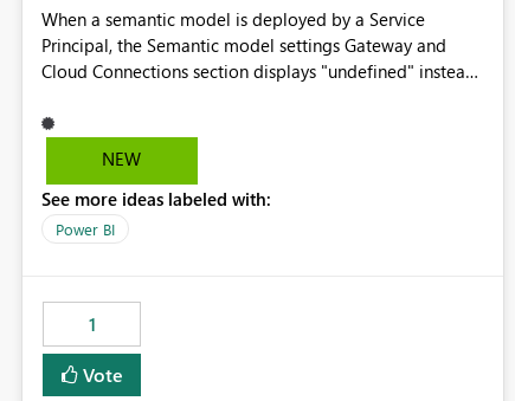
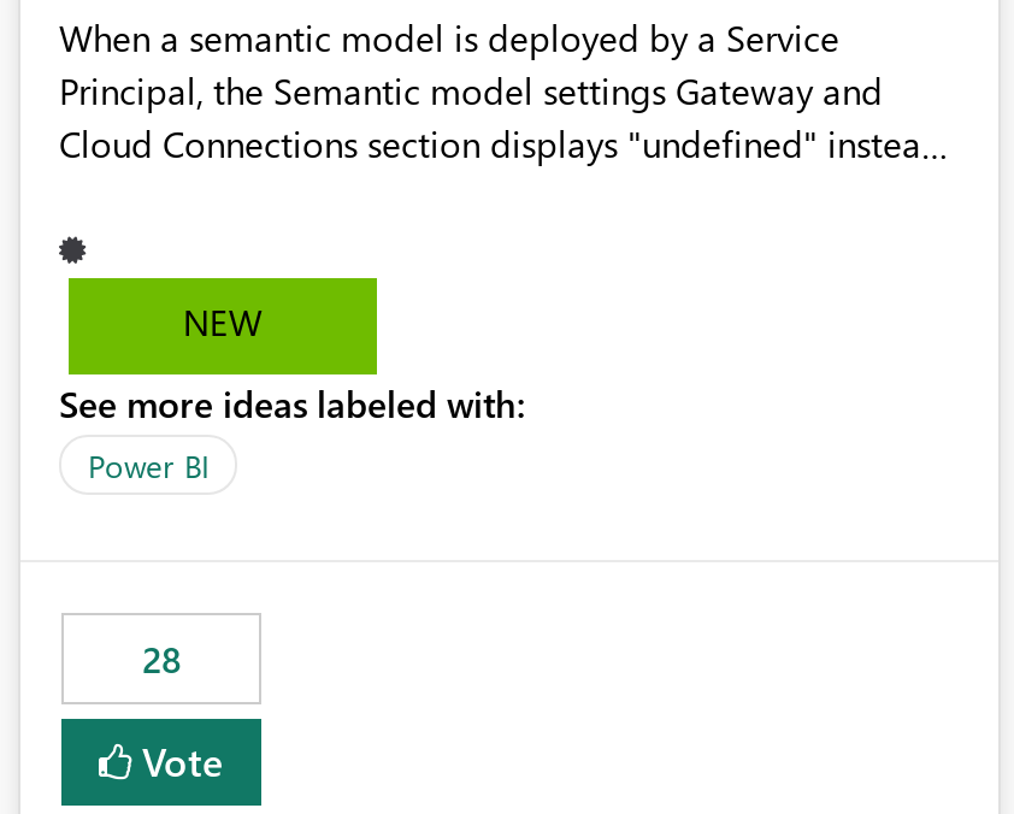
[88,313,95,336] 1 -> [142,636,181,684] 28

